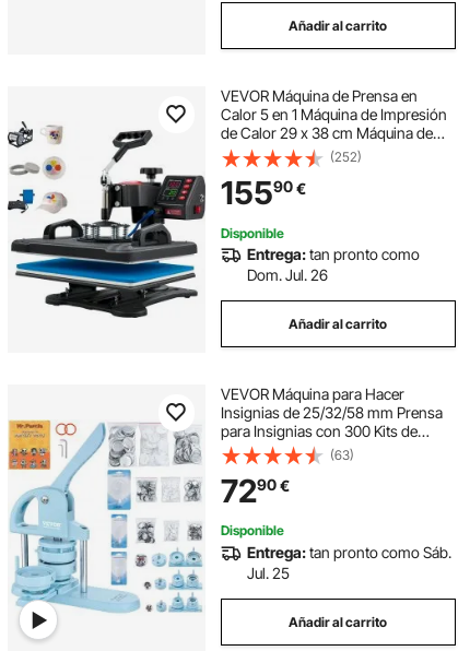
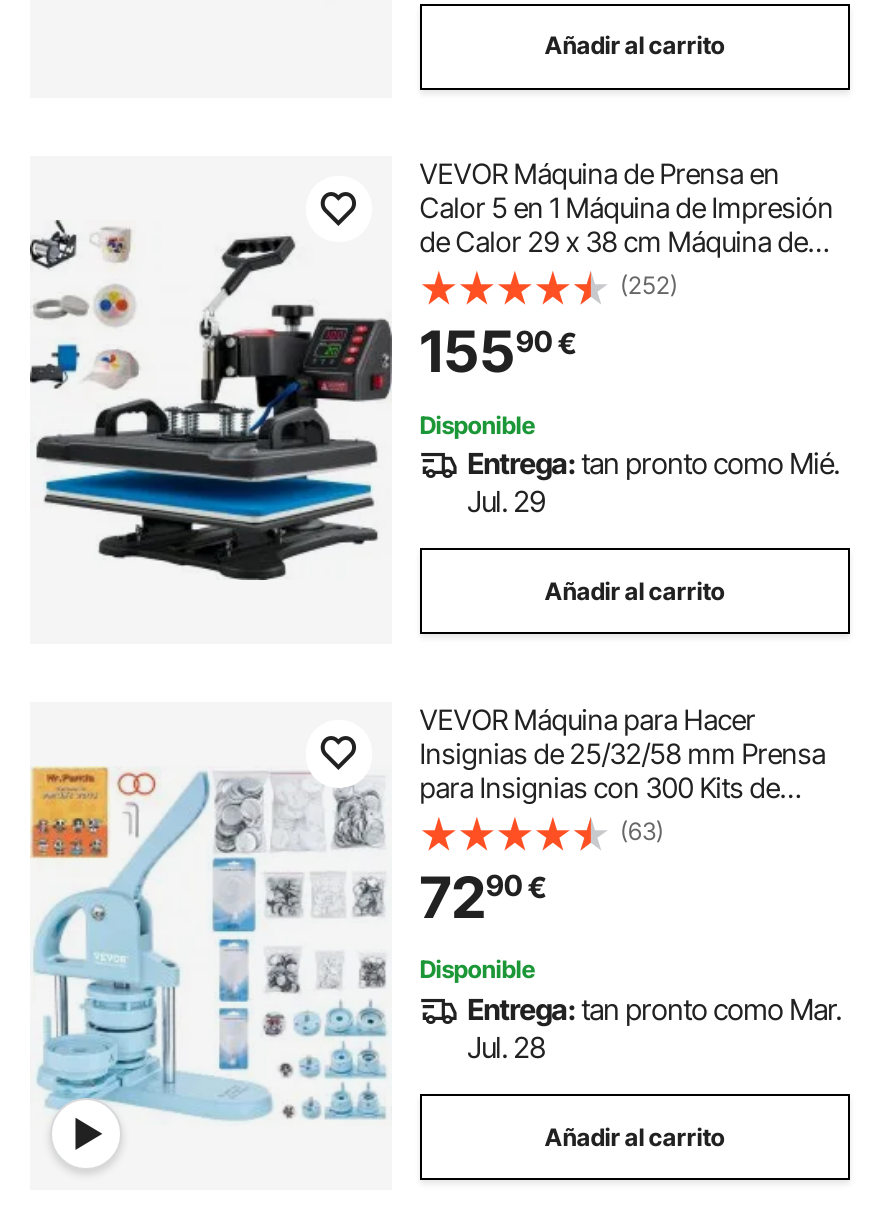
[247,245,419,284] Entrega: tan pronto como | Dom. Jul. 26 -> [467,446,839,518] Entrega: tan pronto como Mié. | Jul. 29
[247,543,451,561] Entrega: tan pronto como Sáb. -> [467,991,841,1025] Entrega: tan pronto como Mar.
[247,563,289,582] Jul. 25 -> [467,1029,545,1063] Jul. 28

